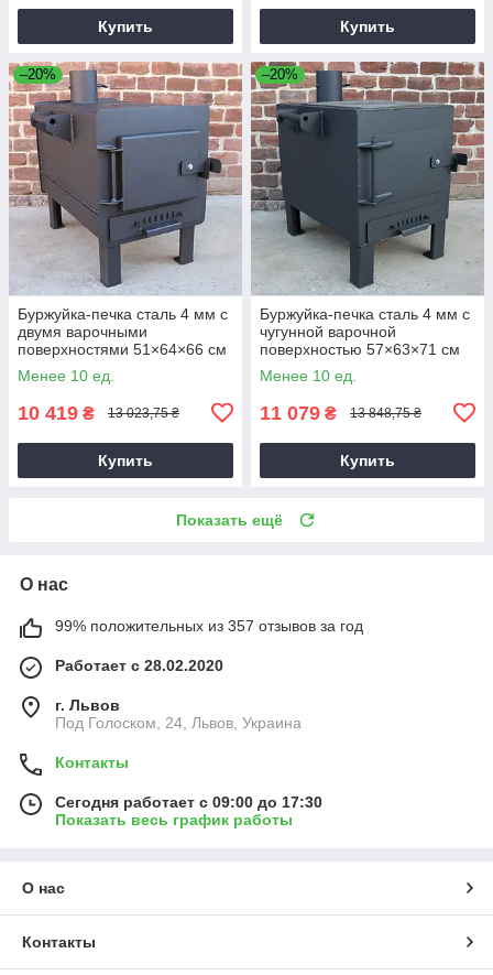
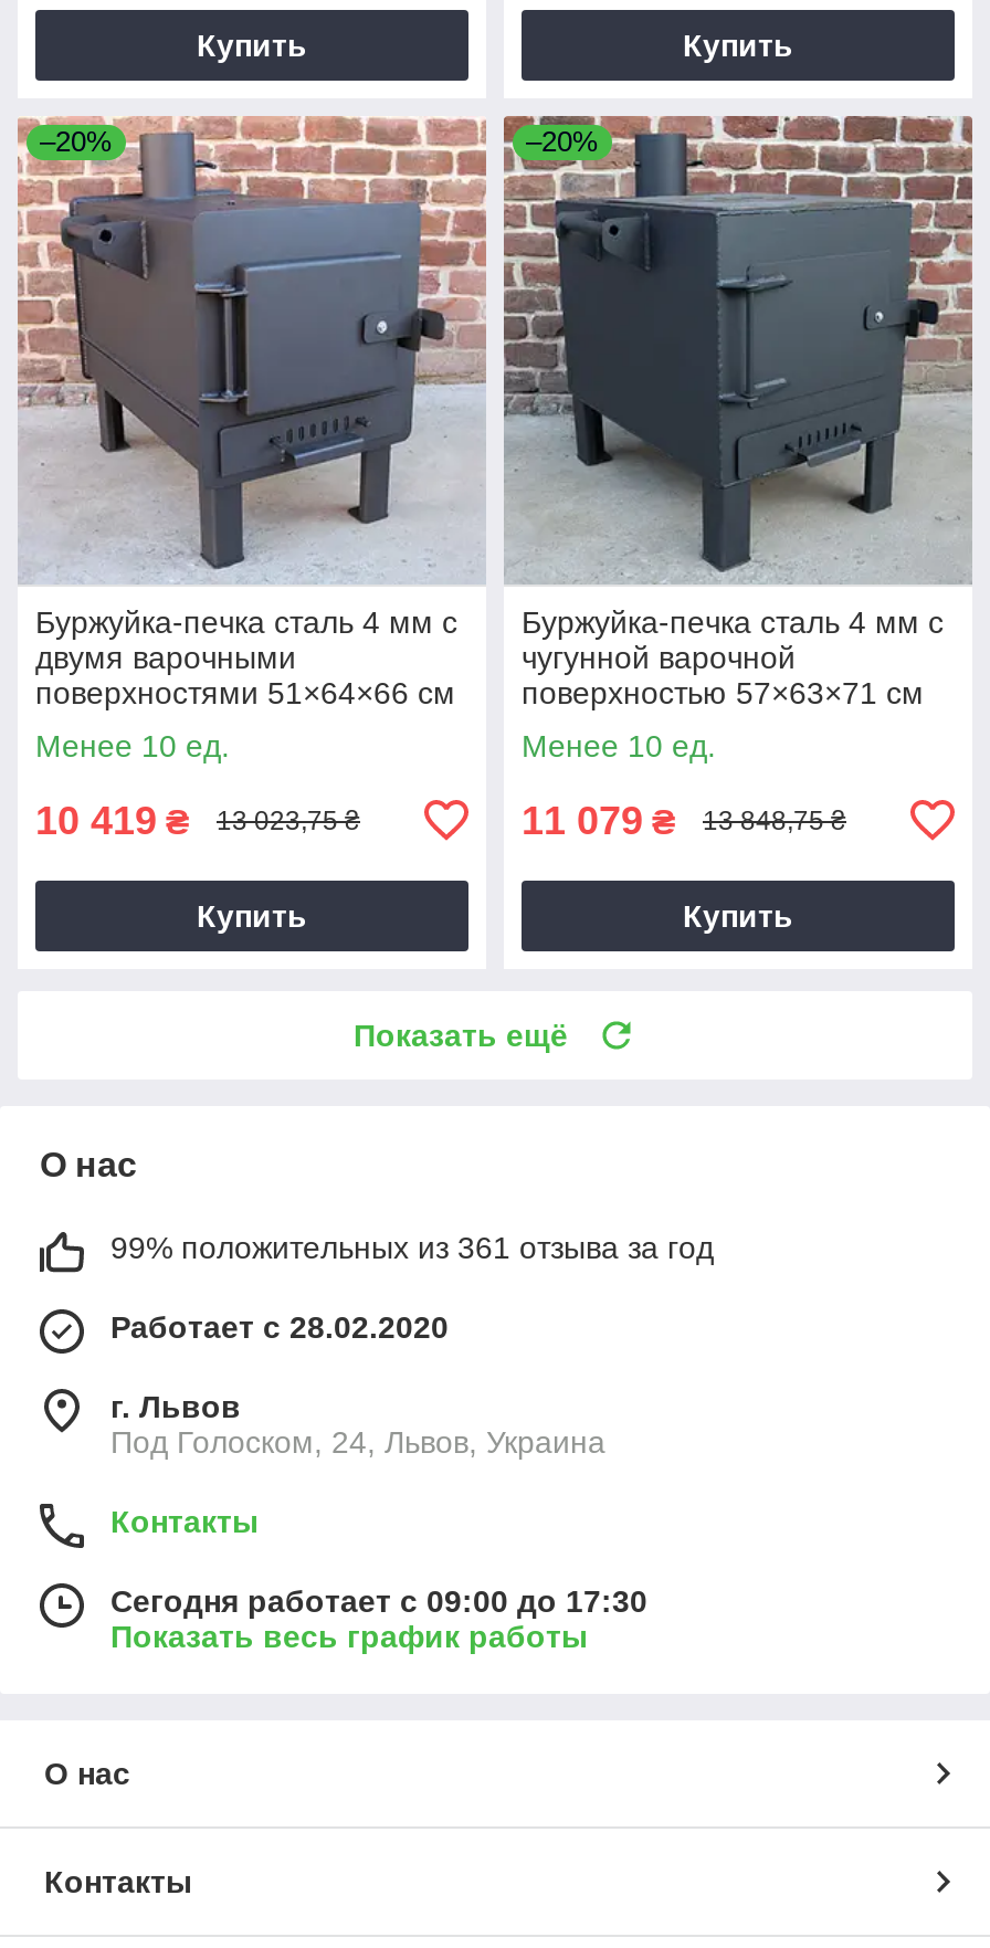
[55,617,363,634] 99% положительных из 357 отзывов за год -> [110,1229,714,1265] 99% положительных из 361 отзыва за год

